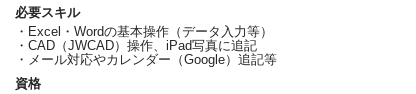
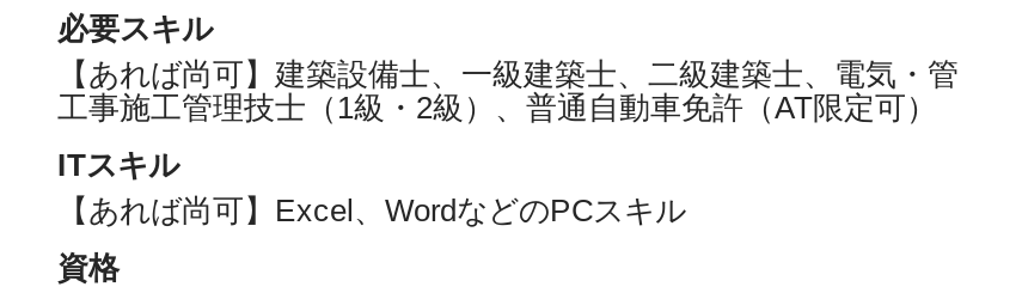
[15,24,277,67] ・Excel・Wordの基本操作（データ入力等） | ・CAD（JWCAD）操作、iPad写真に追記 | ・メール対応やカレンダー（Google）追記等 -> [57,56,959,228] 【あれば尚可】建築設備士、一級建築士、二級建築士、電気・管 | 工事施工管理技士（1級・2級）、普通自動車免許（AT限定可） | ITスキル | 【あれば尚可】Excel、WordなどのPCスキル

